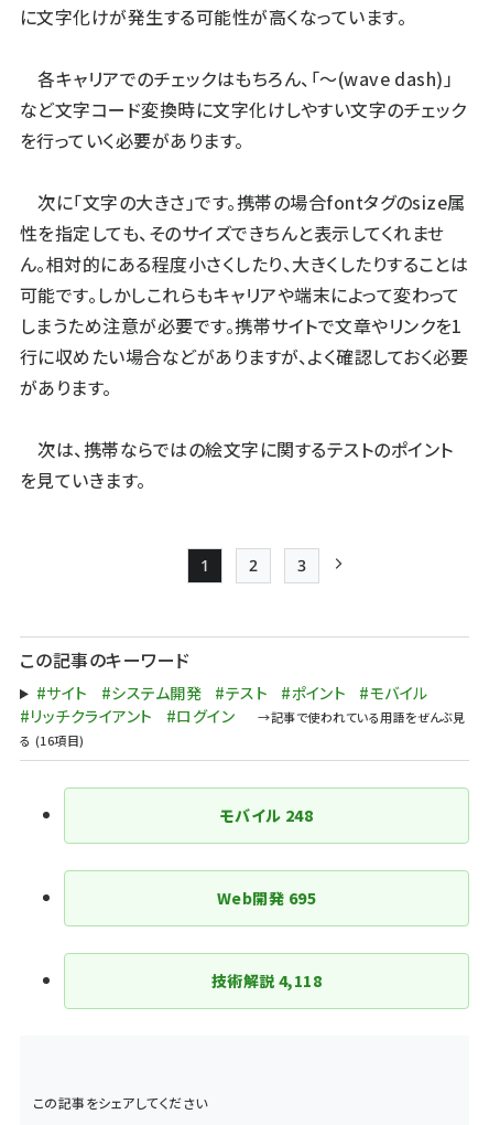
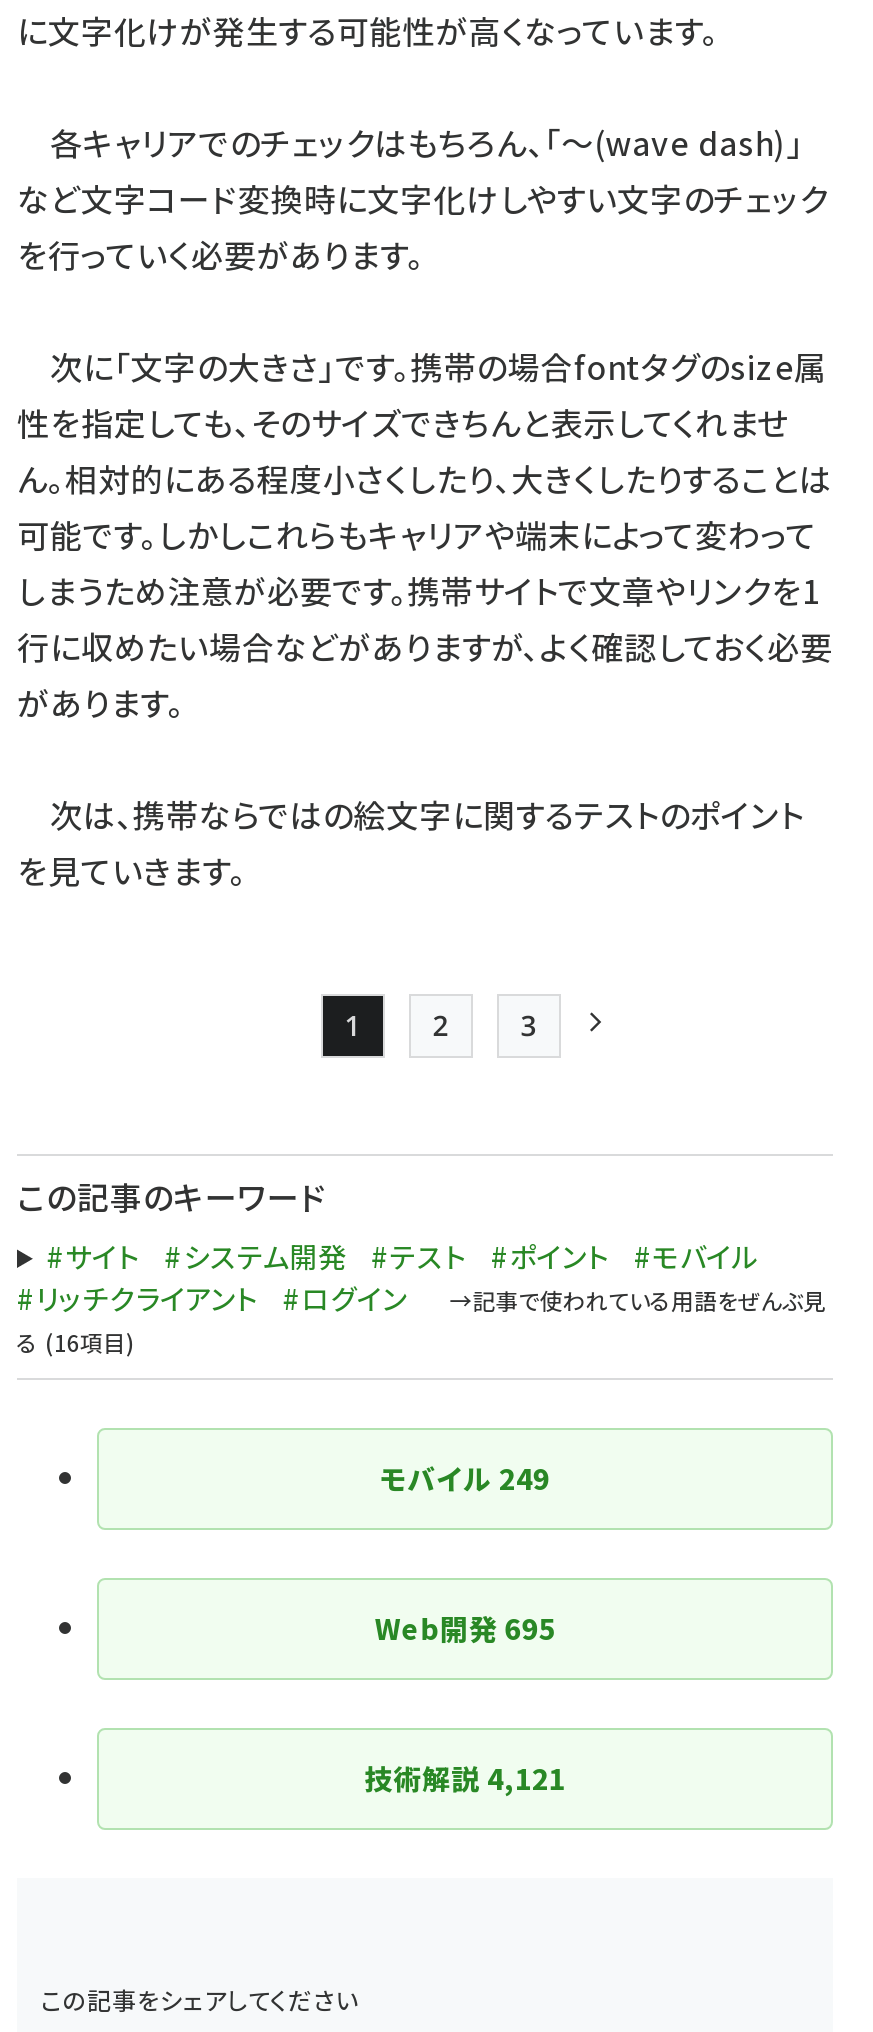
[220,804,313,826] モバイル248 -> [380,1458,550,1498] モバイル249
[211,969,322,992] 技術解説4,118 -> [364,1758,566,1798] 技術解説4,121

